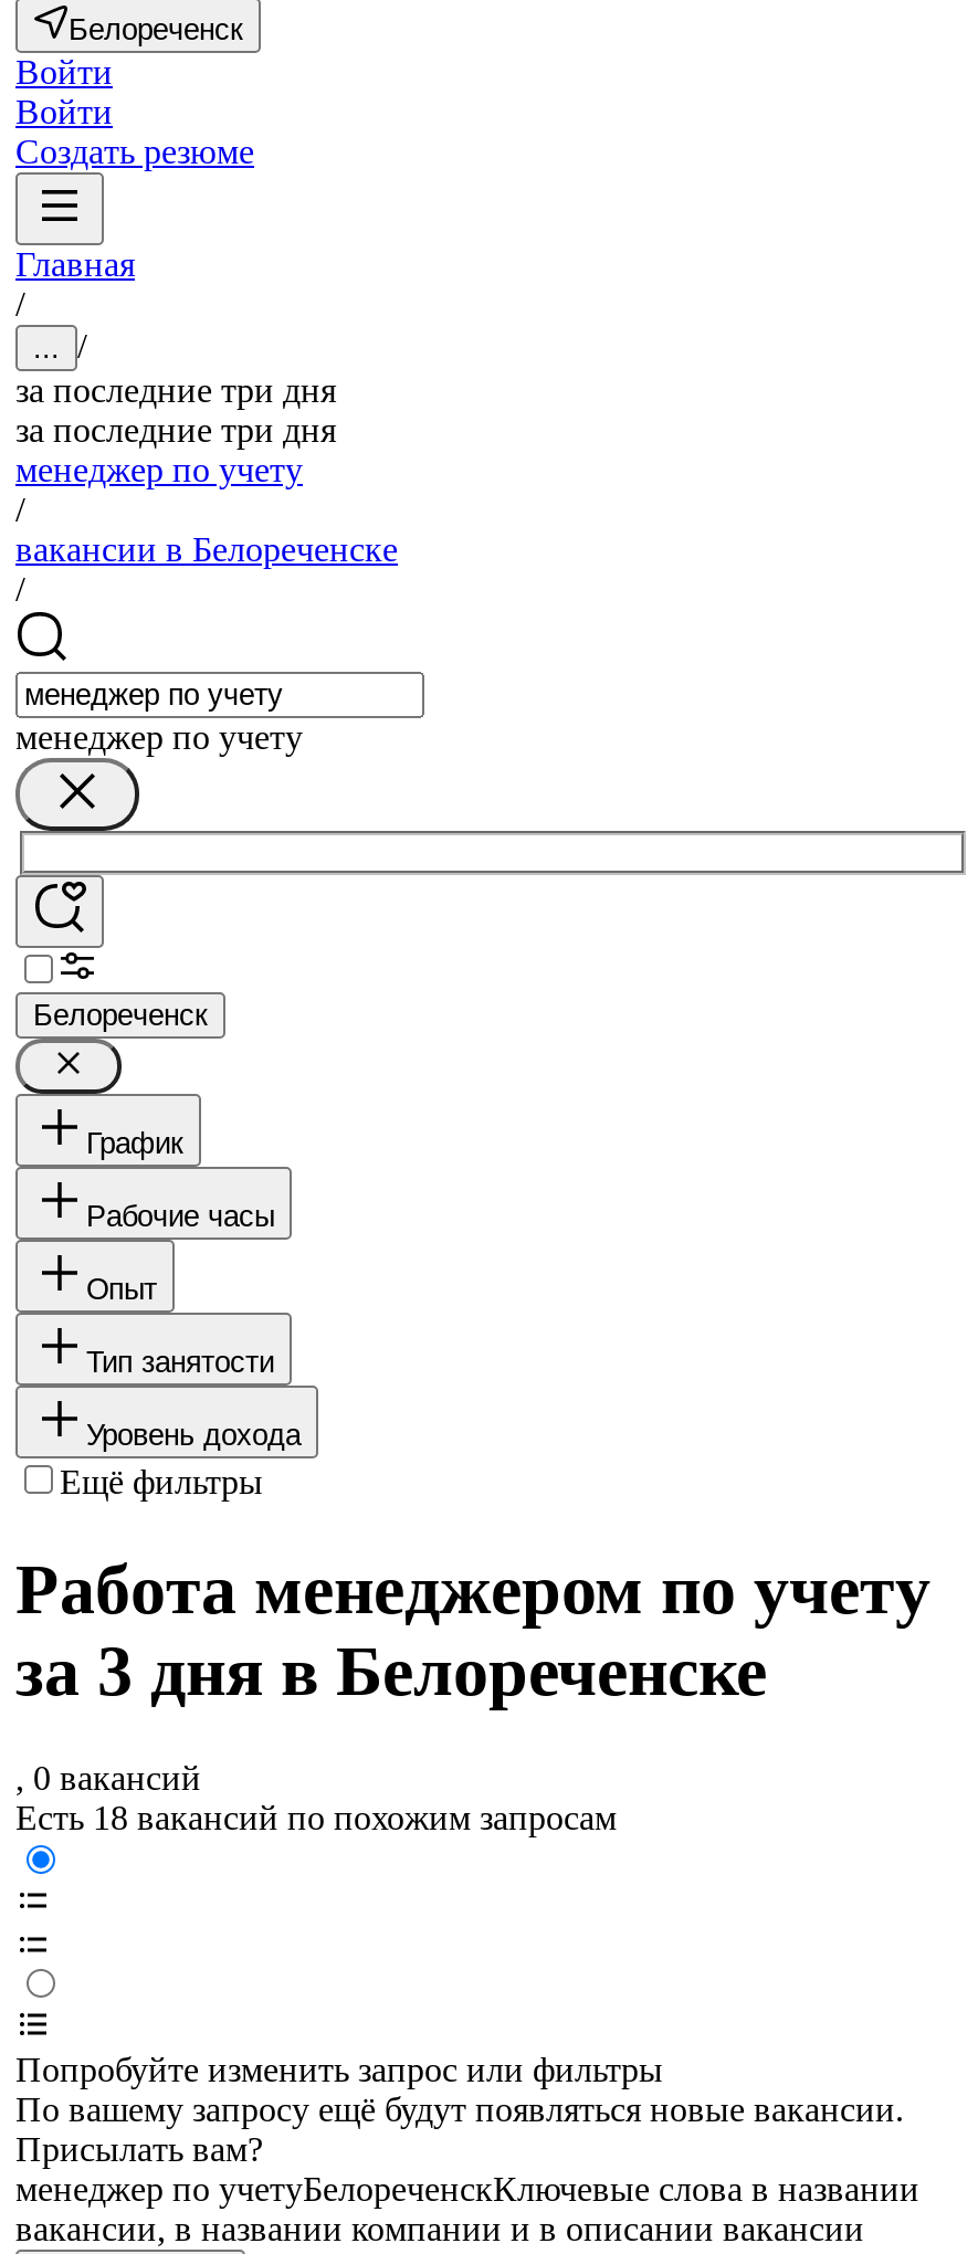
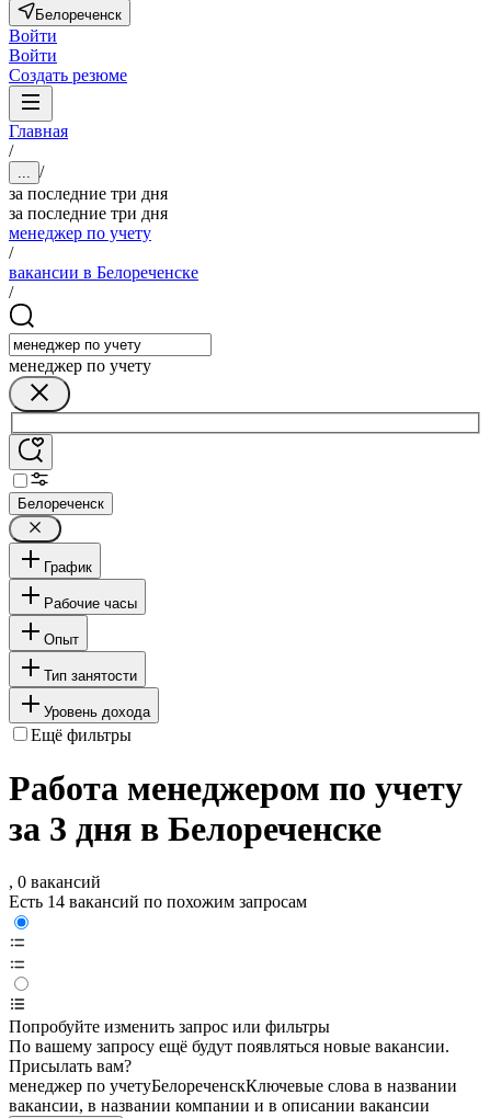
[15,1800,617,1837] Есть 18 вакансий по похожим запросам -> [9,893,307,911] Есть 14 вакансий по похожим запросам

